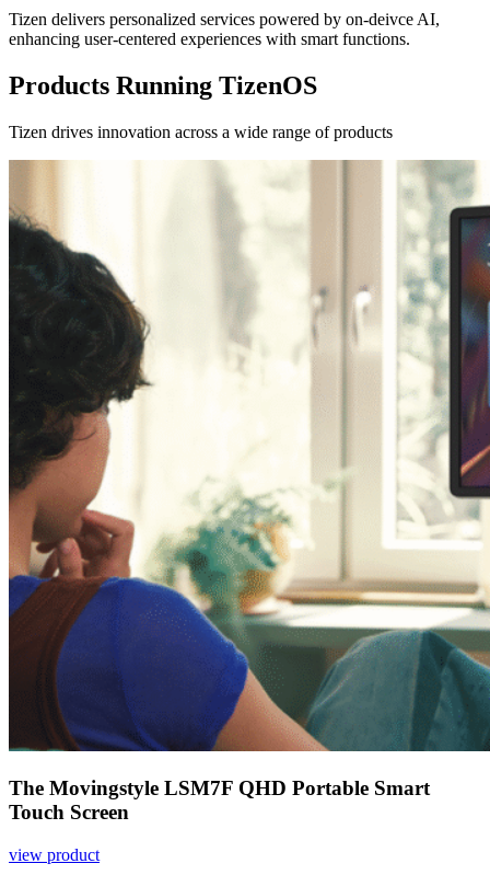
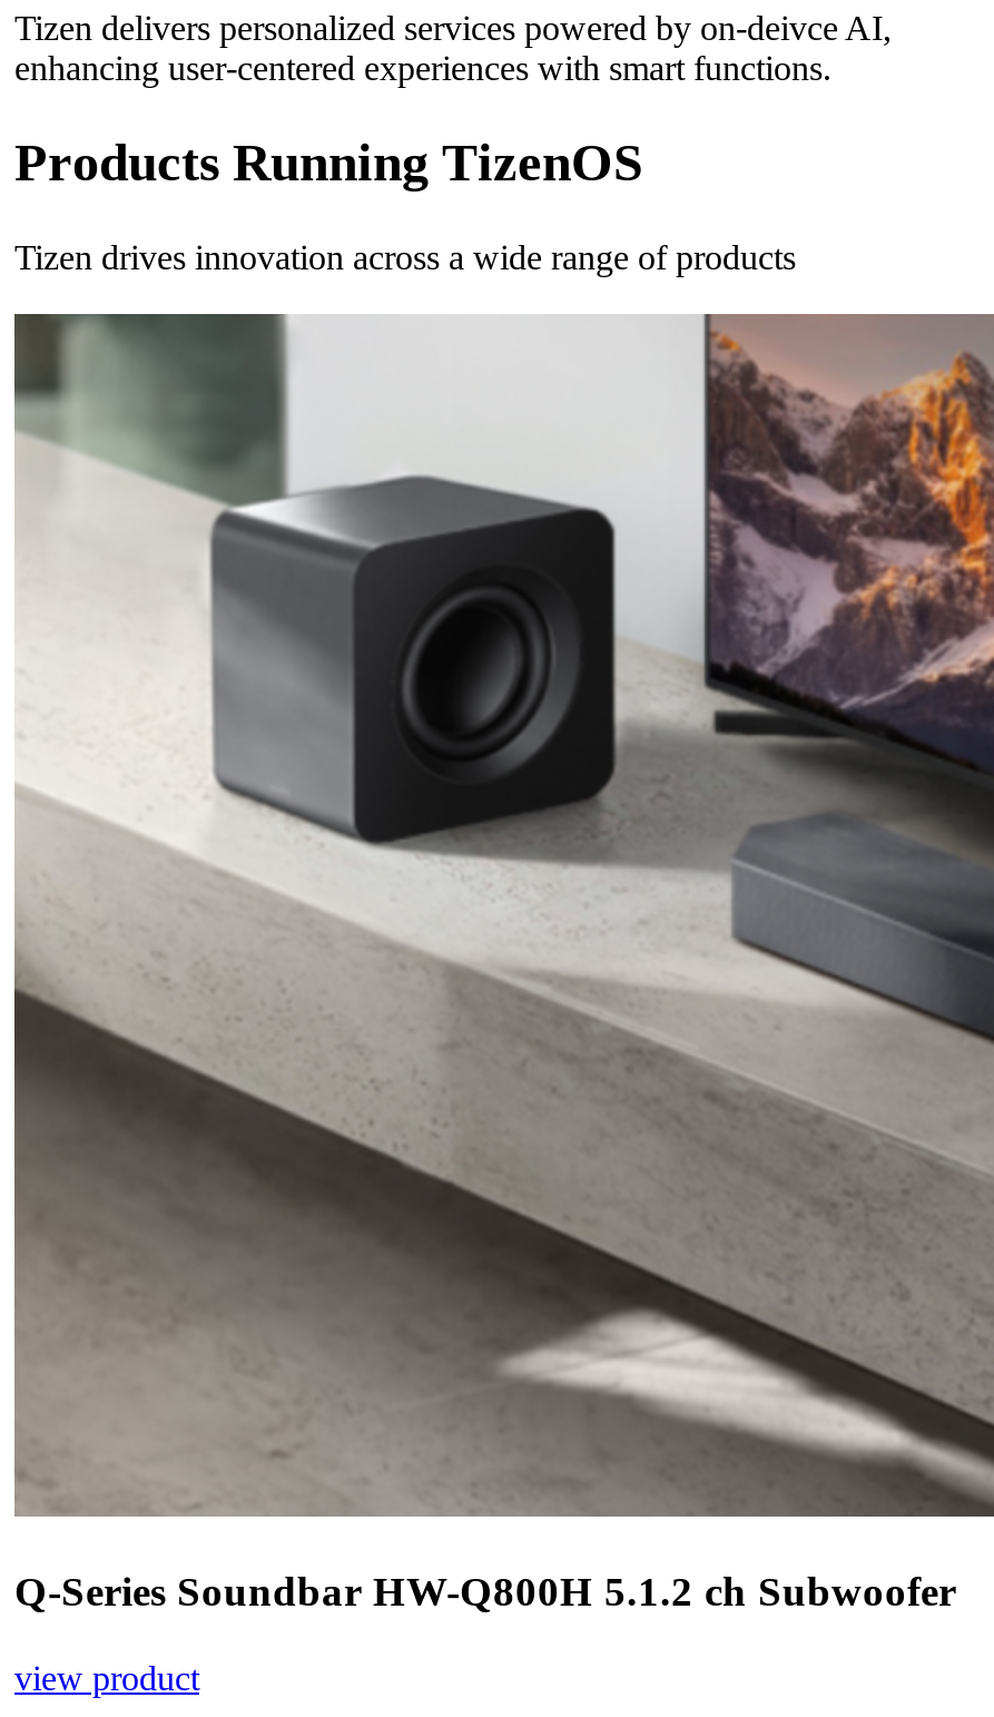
[8,159,487,824] [image] | The Movingstyle LSM7F QHD Portable Smart | Touch Screen -> [12,312,987,1615] [image] | Q-Series Soundbar HW-Q800H 5.1.2 ch Subwoofer

